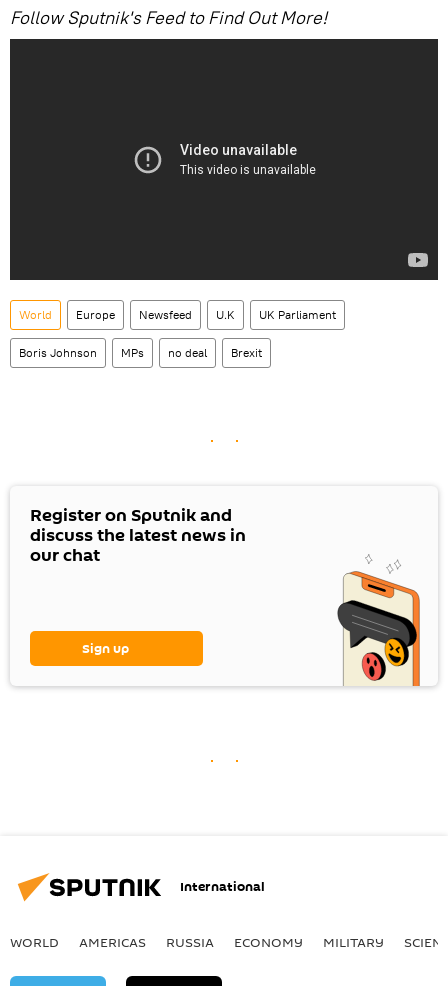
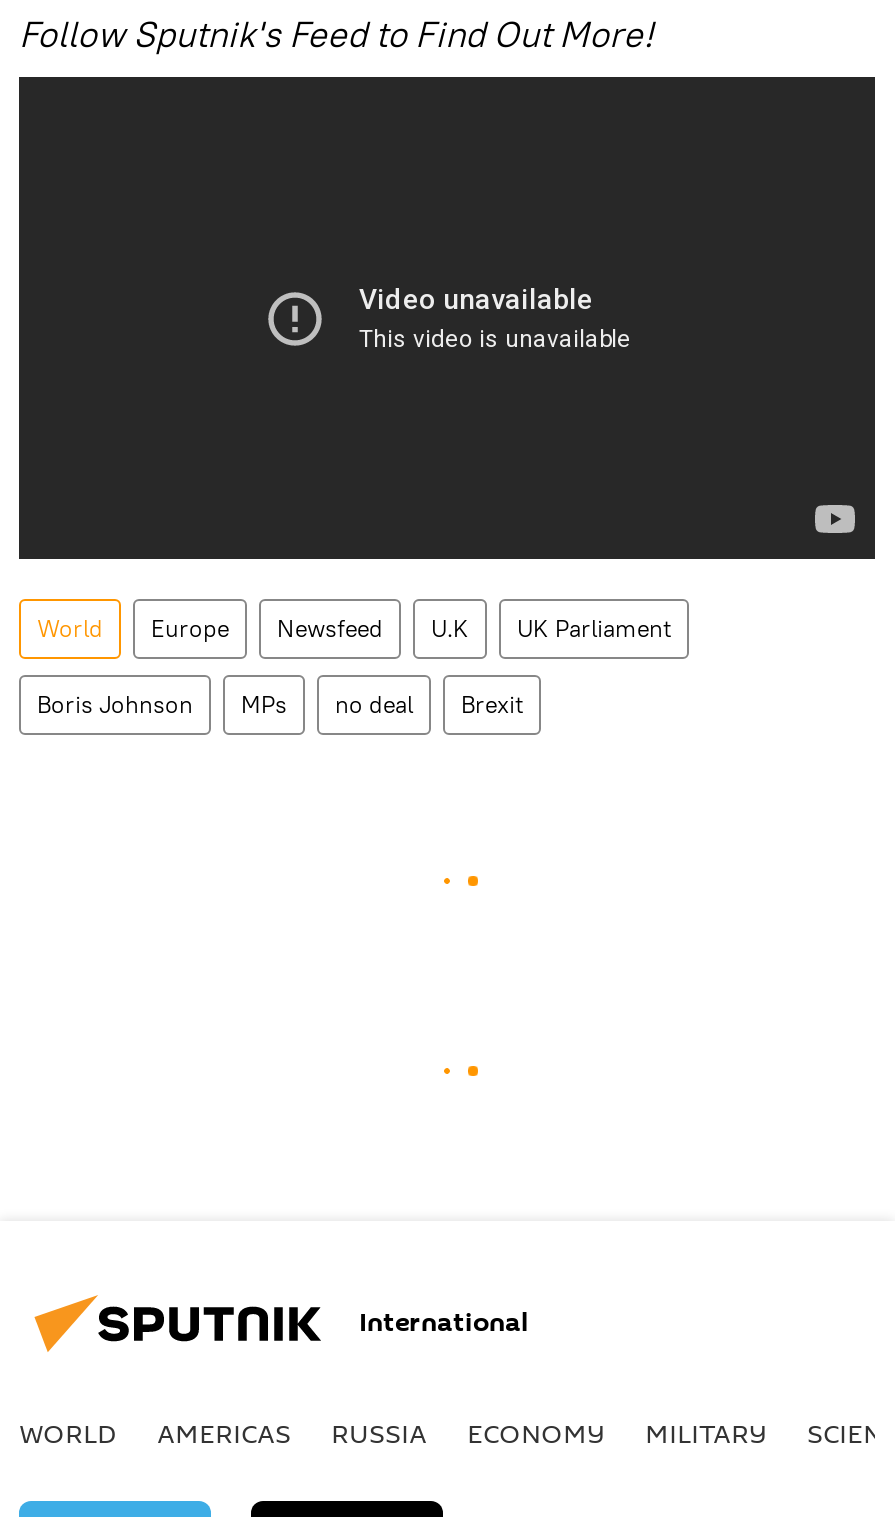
[30,503,246,568] Register on Sputnik and | discuss the latest news in | our chat -> none
[336,554,421,688] [image] -> none
[82,639,129,658] Sign up -> none

